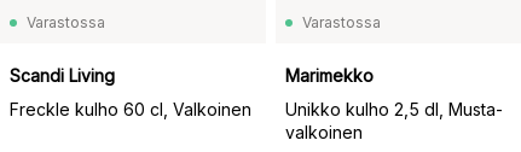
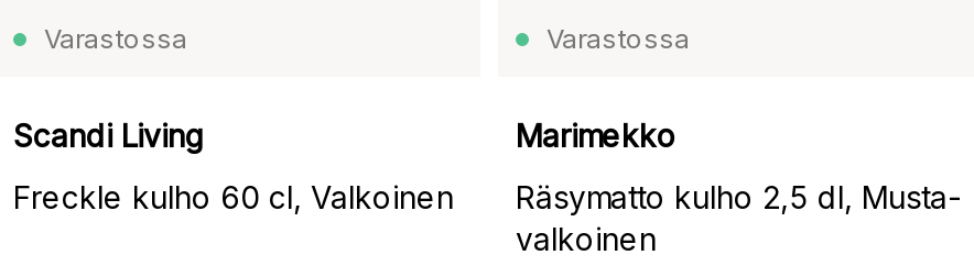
[285,98,503,119] Unikko kulho 2,5 dl, Musta- -> [516,177,961,215] Räsymatto kulho 2,5 dl, Musta-

